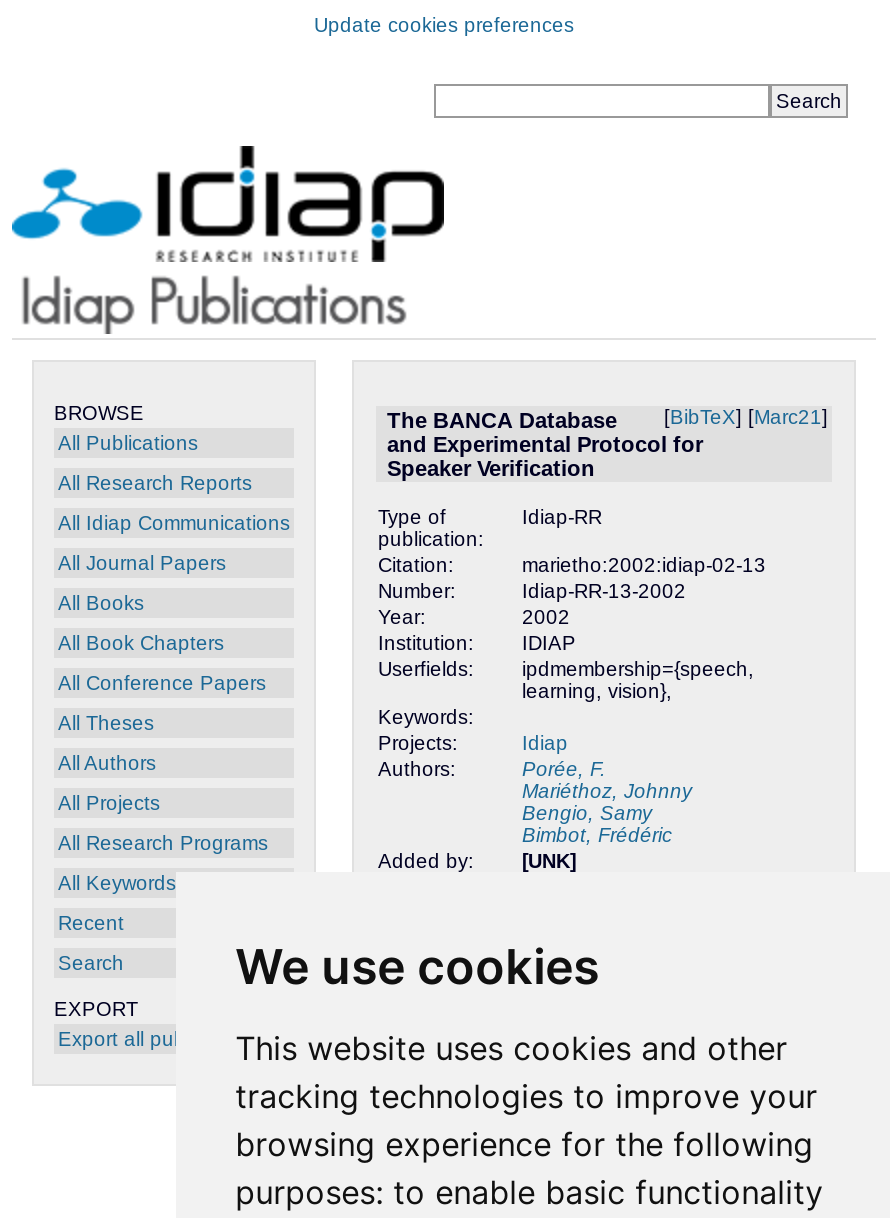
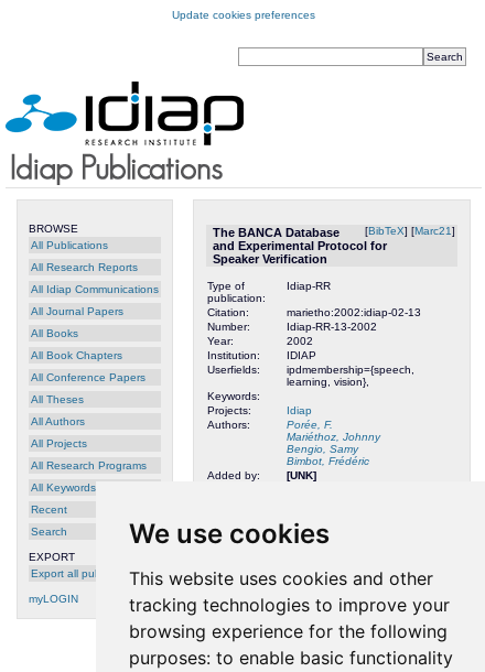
none -> [29,593,78,605] myLOGIN

